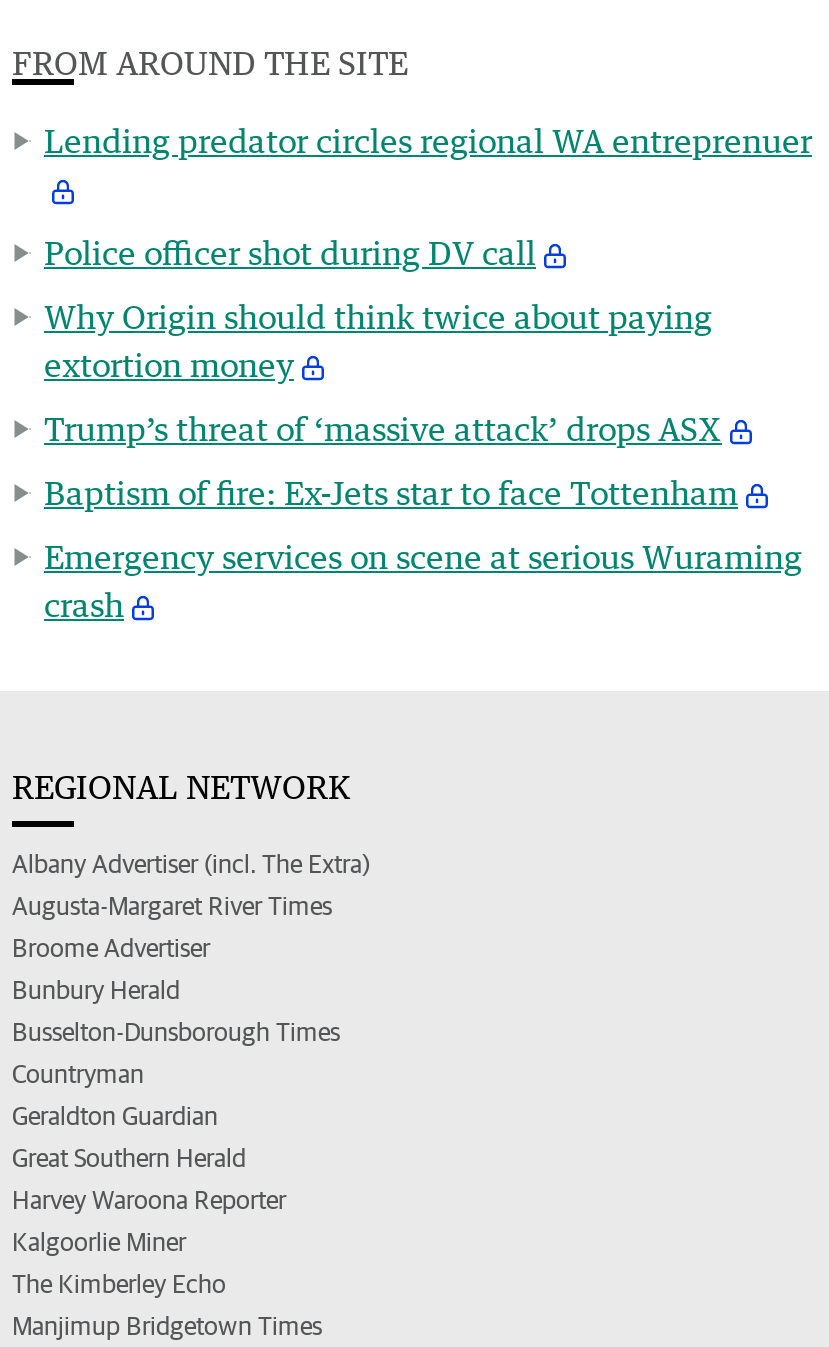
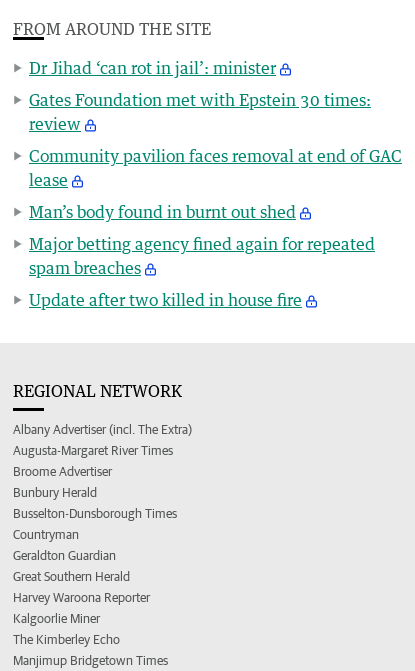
[44,120,812,160] Lending predator circles regional WA entreprenuer -> [29,57,276,77] Dr Jihad ‘can rot in jail’: minister
[44,232,536,272] Police officer shot during DV call -> [29,89,371,133] Gates Foundation met with Epstein 30 times: | review
[44,296,712,384] Why Origin should think twice about paying | extortion money -> [29,145,402,189] Community pavilion faces removal at end of GAC | lease
[44,408,722,448] Trump’s threat of ‘massive attack’ drops ASX -> [29,201,296,221] Man’s body found in burnt out shed
[44,472,738,512] Baptism of fire: Ex-Jets star to face Tottenham -> [29,233,375,277] Major betting agency fined again for repeated | spam breaches
[44,536,802,624] Emergency services on scene at serious Wuraming | crash -> [29,289,302,309] Update after two killed in house fire

